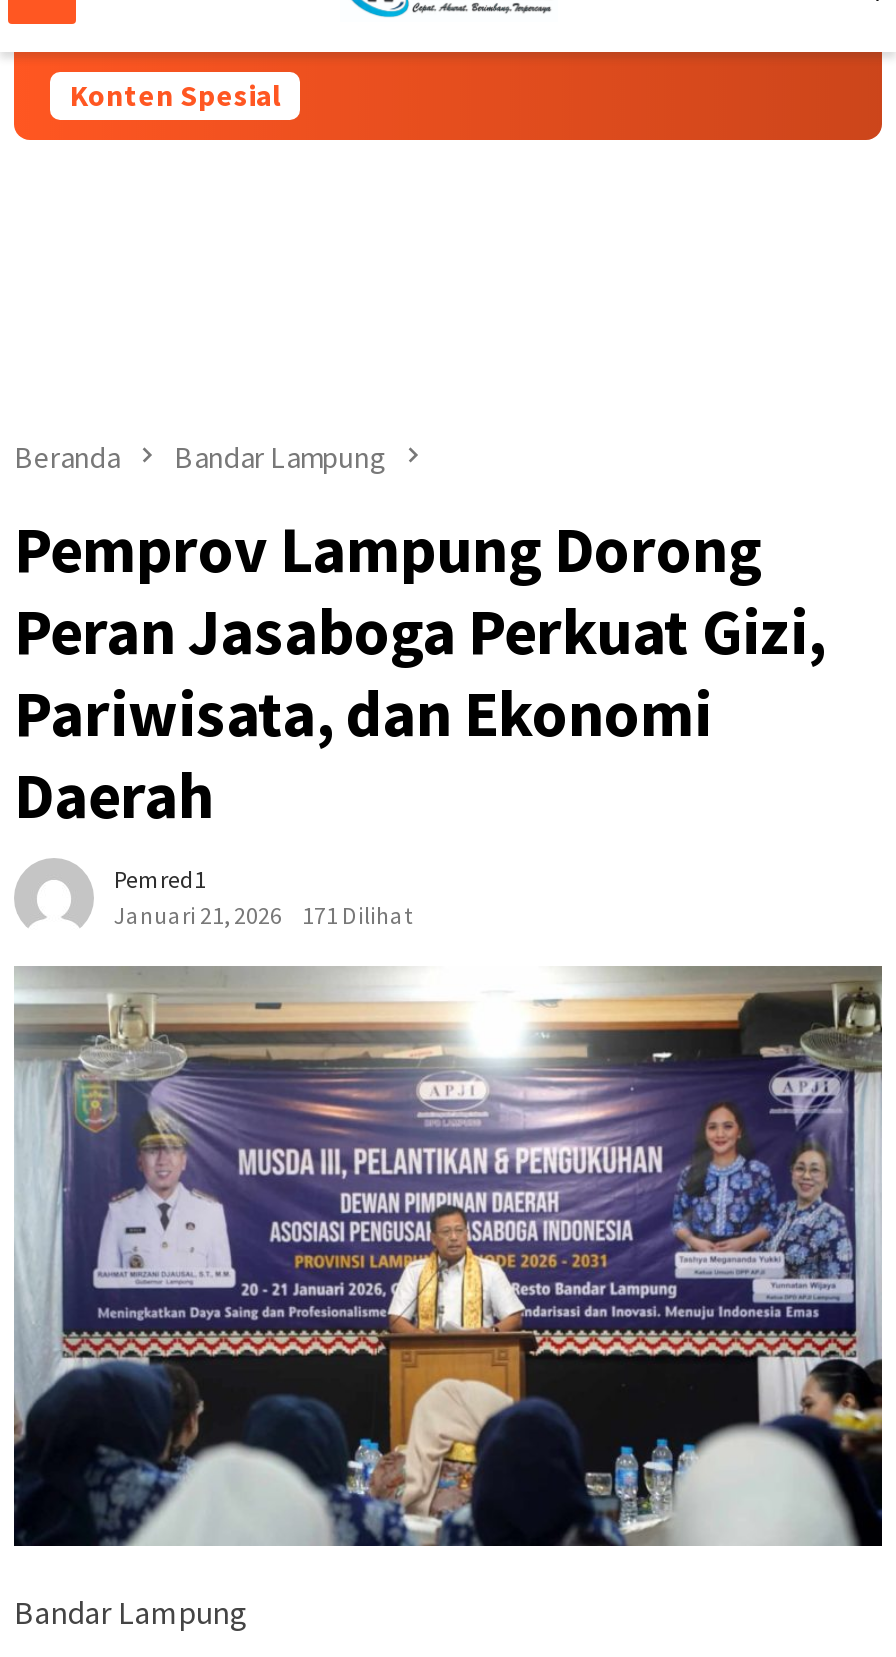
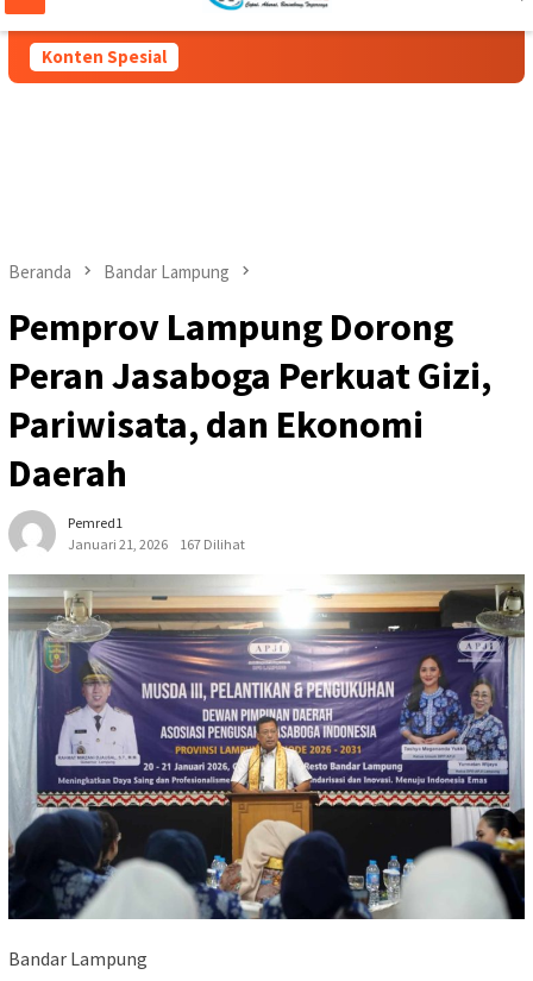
[114,900,412,930] Januari 21, 2026 171 Dilihat -> [68,535,245,553] Januari 21, 2026 167 Dilihat

